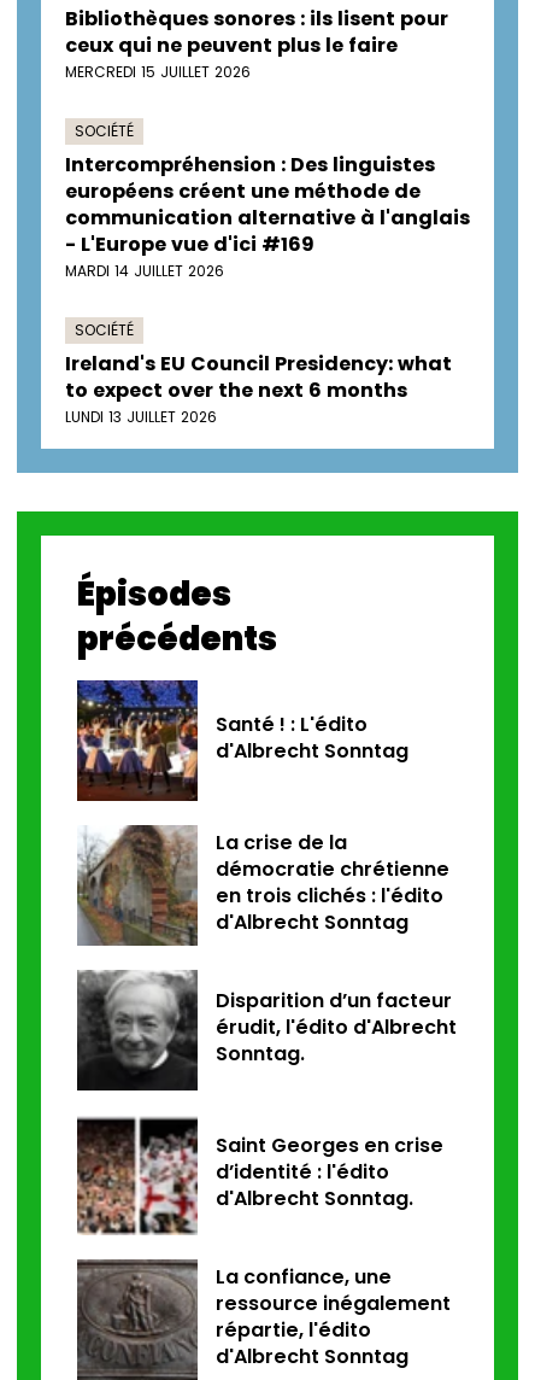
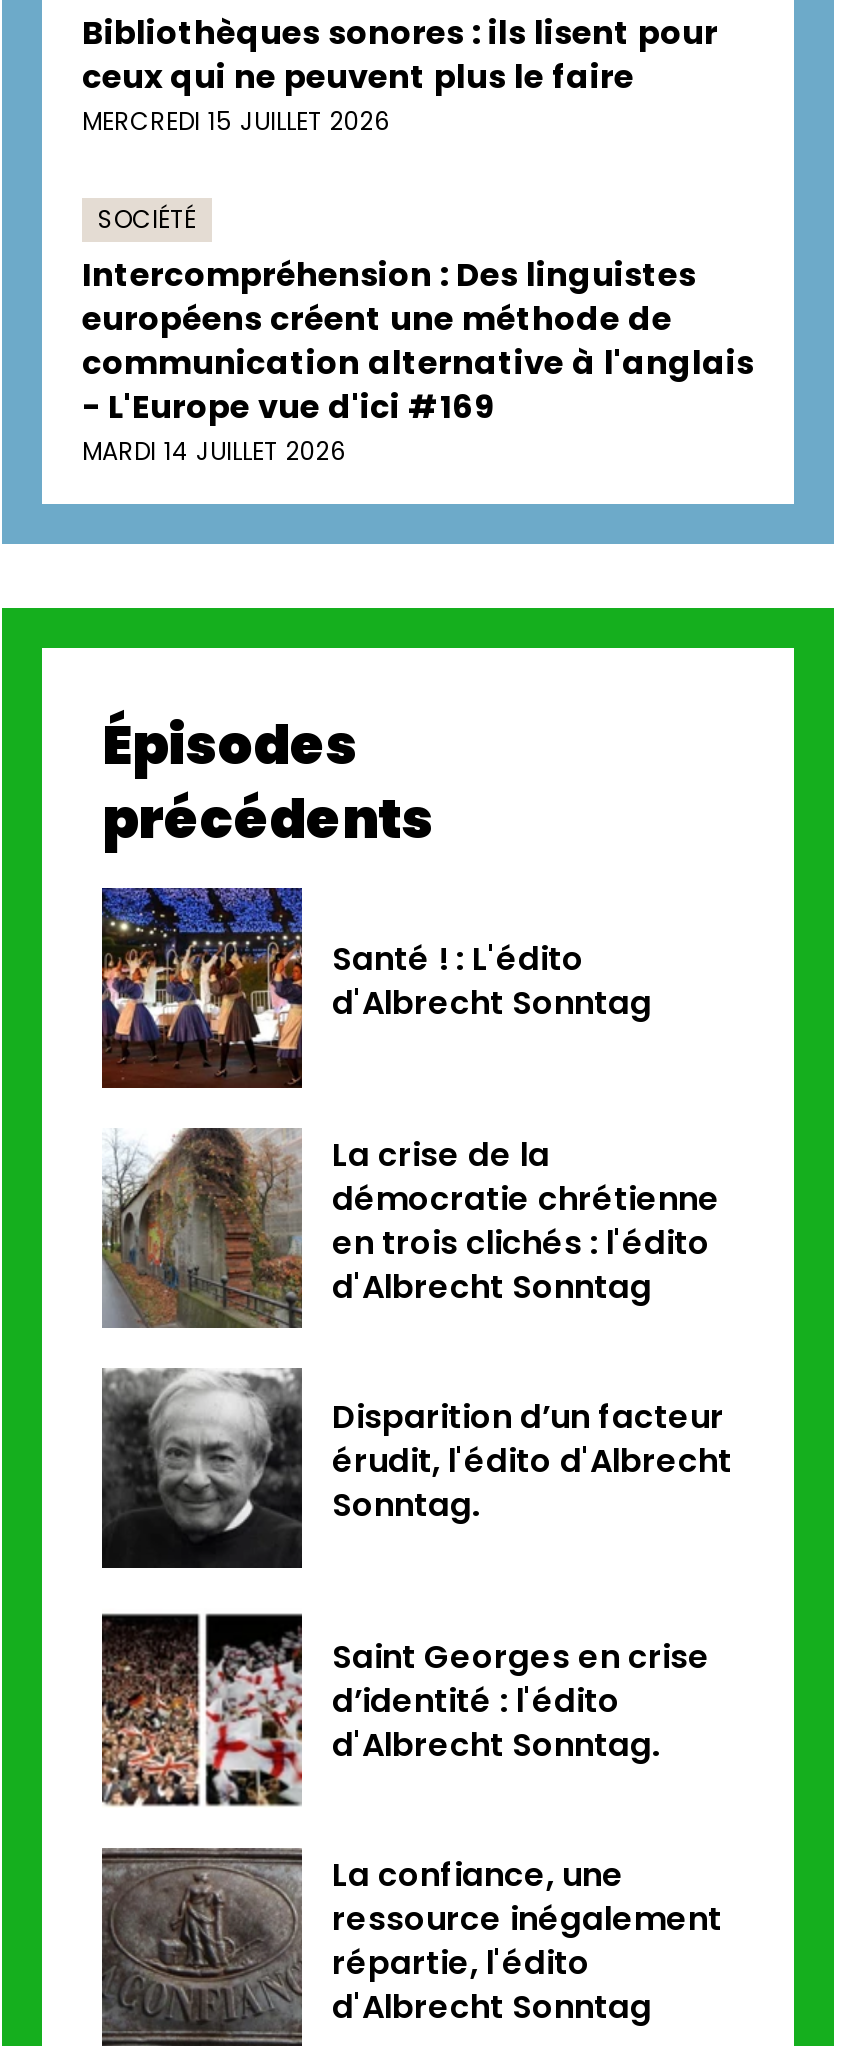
[65,320,452,427] SOCIÉTÉ | Ireland's EU Council Presidency: what | to expect over the next 6 months | LUNDI 13 JUILLET 2026 -> none

